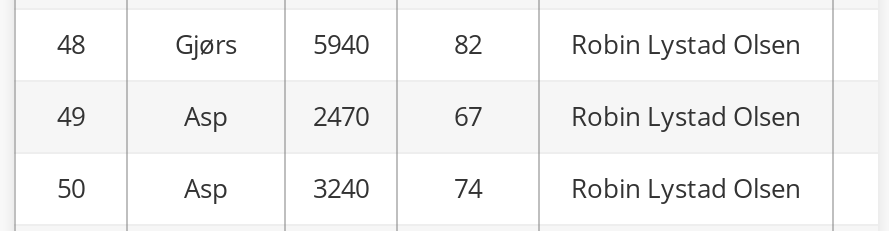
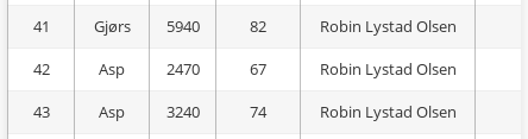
[57,26,85,62] 48 -> [33,16,49,37] 41
[57,98,85,134] 49 -> [33,58,49,80] 42
[57,170,85,206] 50 -> [33,101,49,123] 43

